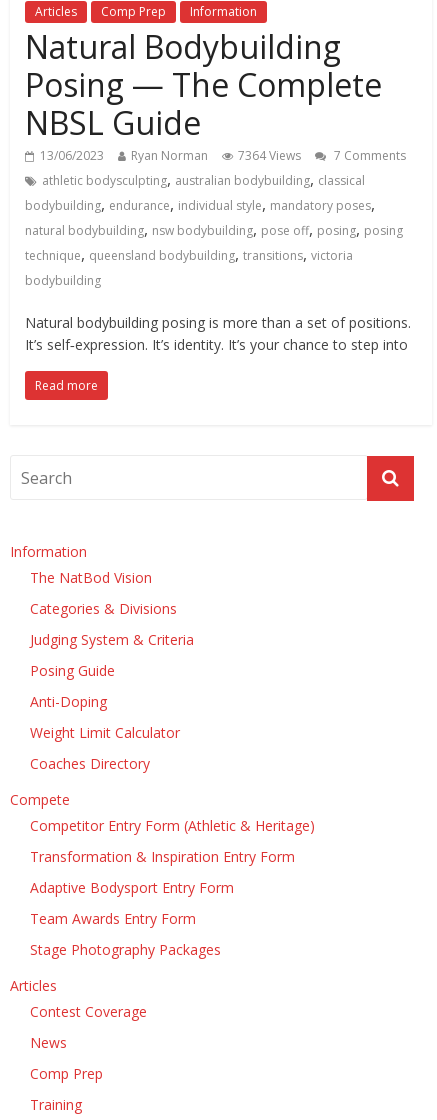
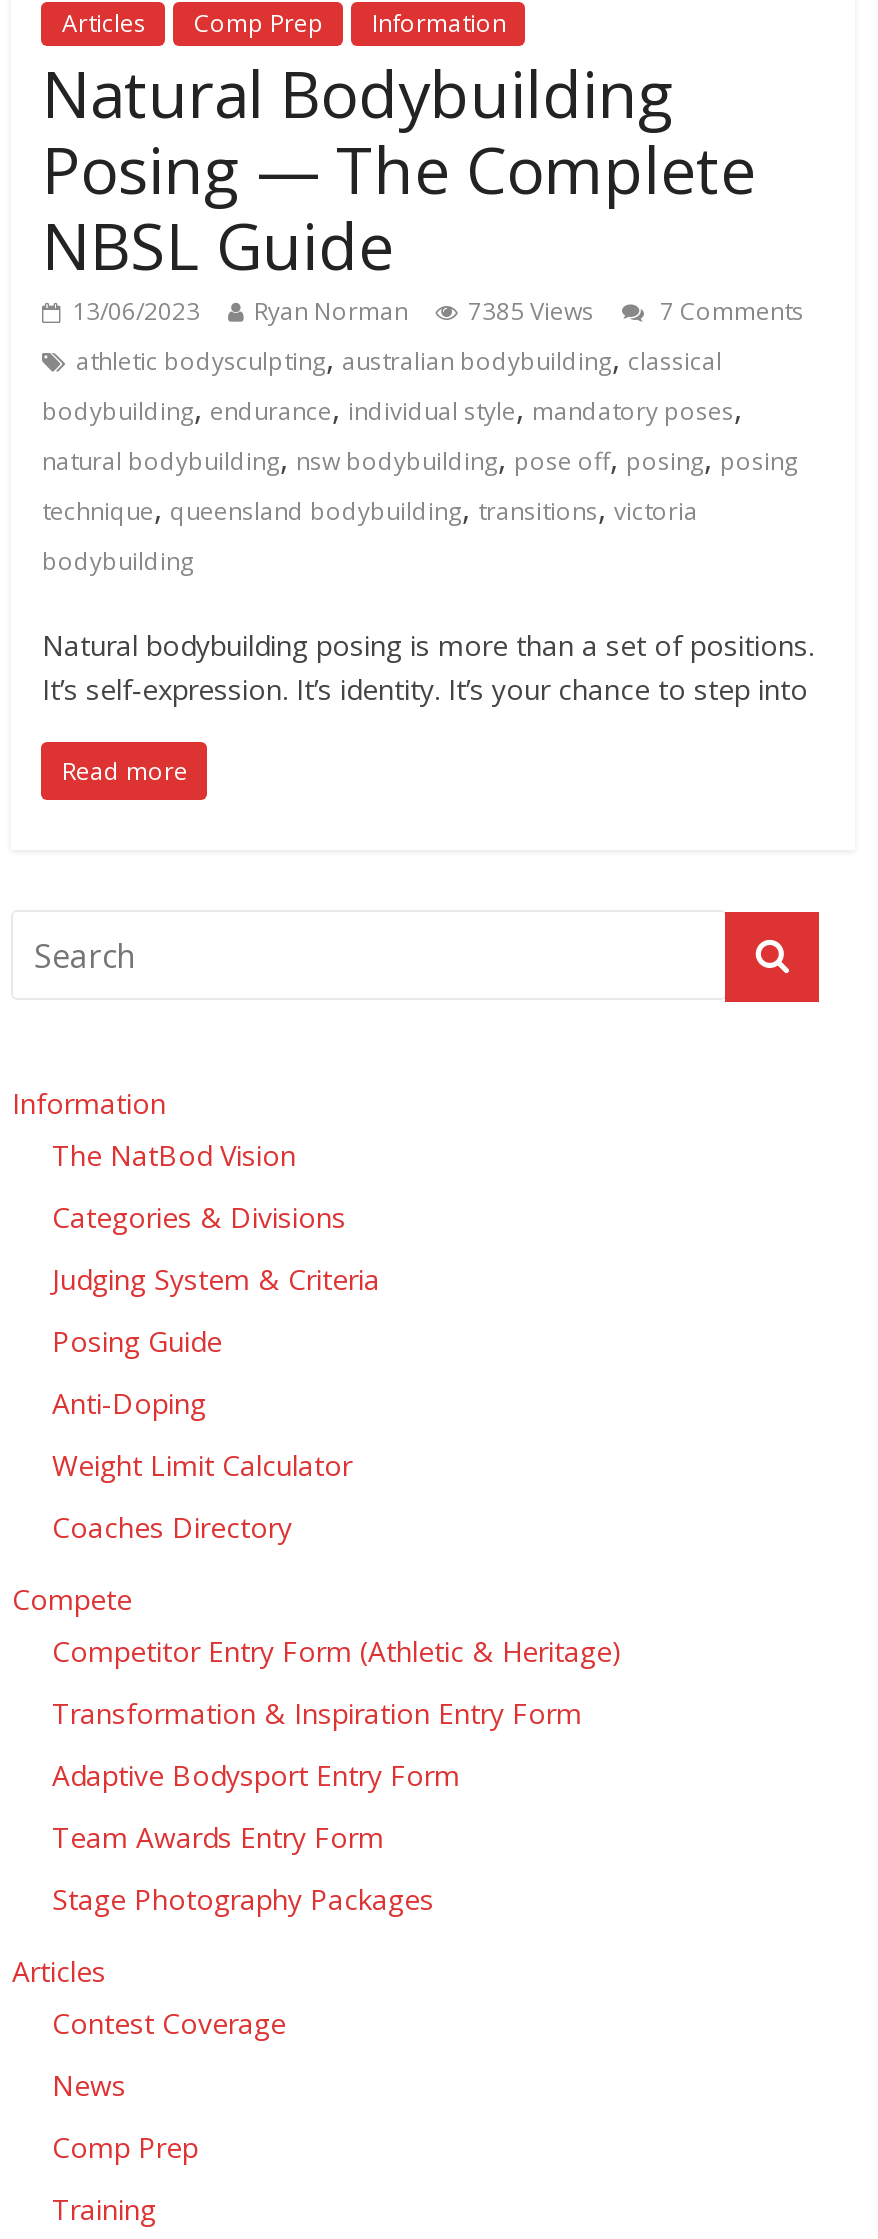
[40,147,406,164] 13/06/2023 Ryan Norman 7364 Views 7 Comments -> [72,294,804,328] 13/06/2023 Ryan Norman 7385 Views 7 Comments

